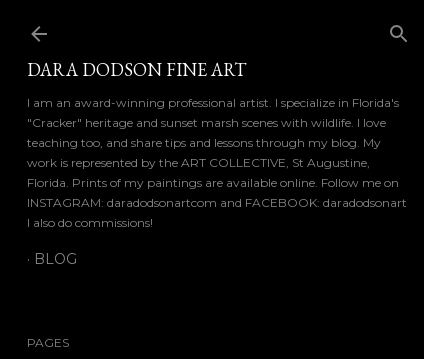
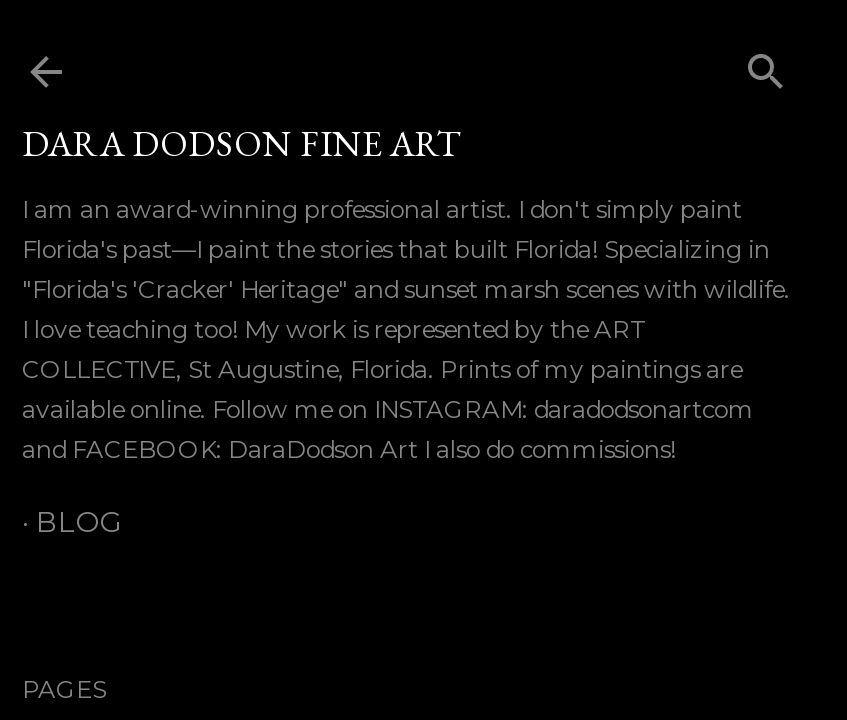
[27,95,407,230] I am an award-winning professional artist. I specialize in Florida's | "Cracker" heritage and sunset marsh scenes with wildlife. I love | teaching too, and share tips and lessons through my blog. My | work is represented by the ART COLLECTIVE, St Augustine, | Florida. Prints of my paintings are available online. Follow me on | INSTAGRAM: daradodsonartcom and FACEBOOK: daradodsonart | I also do commissions! -> [22,194,790,464] I am an award-winning professional artist. I don't simply paint | Florida's past—I paint the stories that built Florida! Specializing in | "Florida's 'Cracker' Heritage" and sunset marsh scenes with wildlife. | I love teaching too! My work is represented by the ART | COLLECTIVE, St Augustine, Florida. Prints of my paintings are | available online. Follow me on INSTAGRAM: daradodsonartcom | and FACEBOOK: DaraDodson Art I also do commissions!

